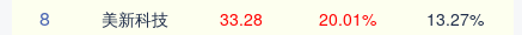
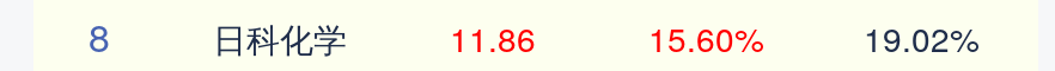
[102,7,484,31] 美新科技 | 33.28 | 20.01% | 13.27% -> [213,15,978,62] 日科化学 | 11.86 | 15.60% | 19.02%

